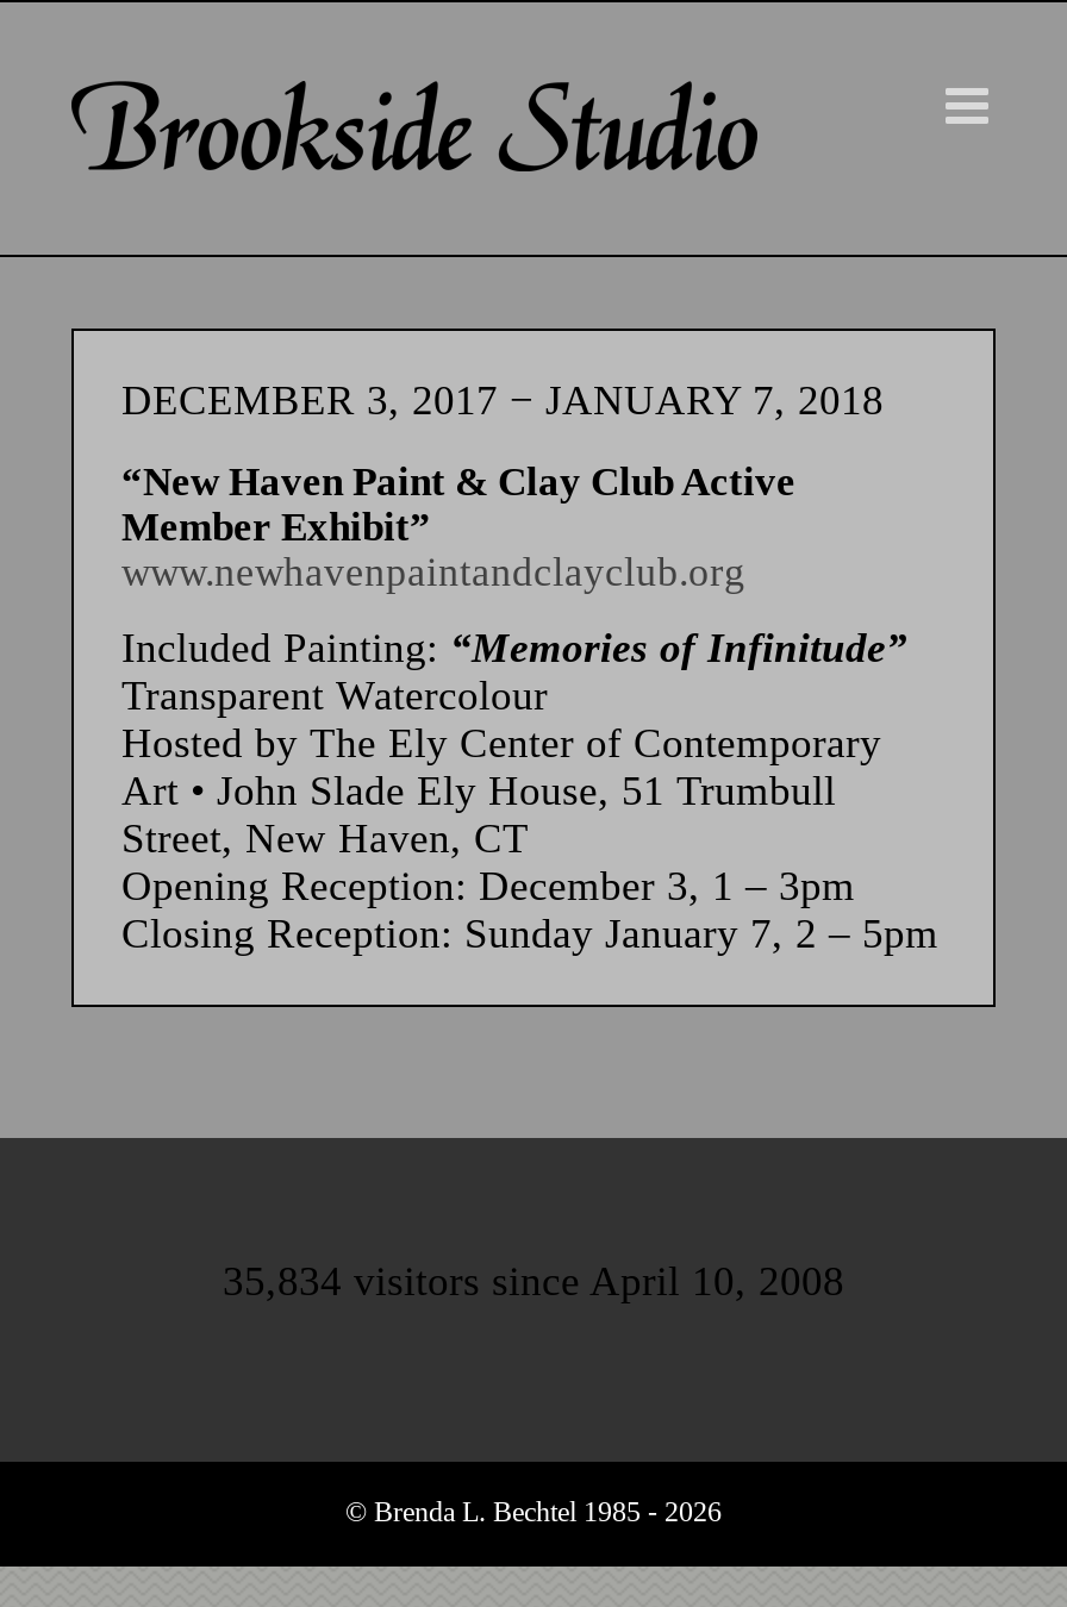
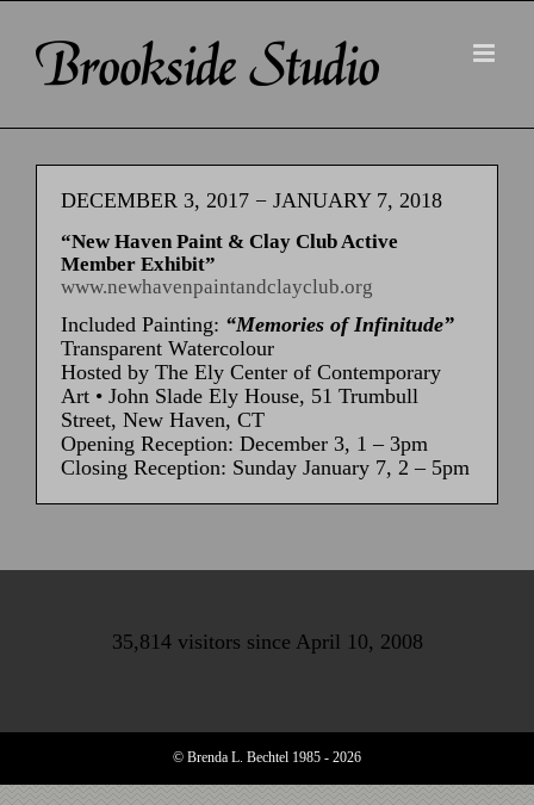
[223,1257,844,1305] 35,834 visitors since April 10, 2008 -> [111,630,423,654] 35,814 visitors since April 10, 2008

